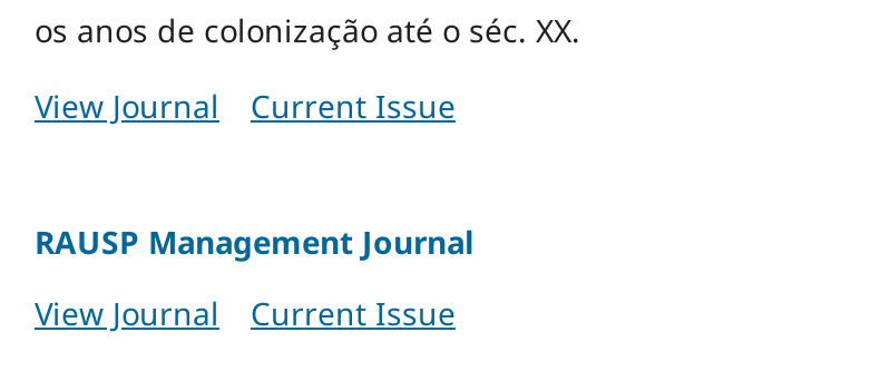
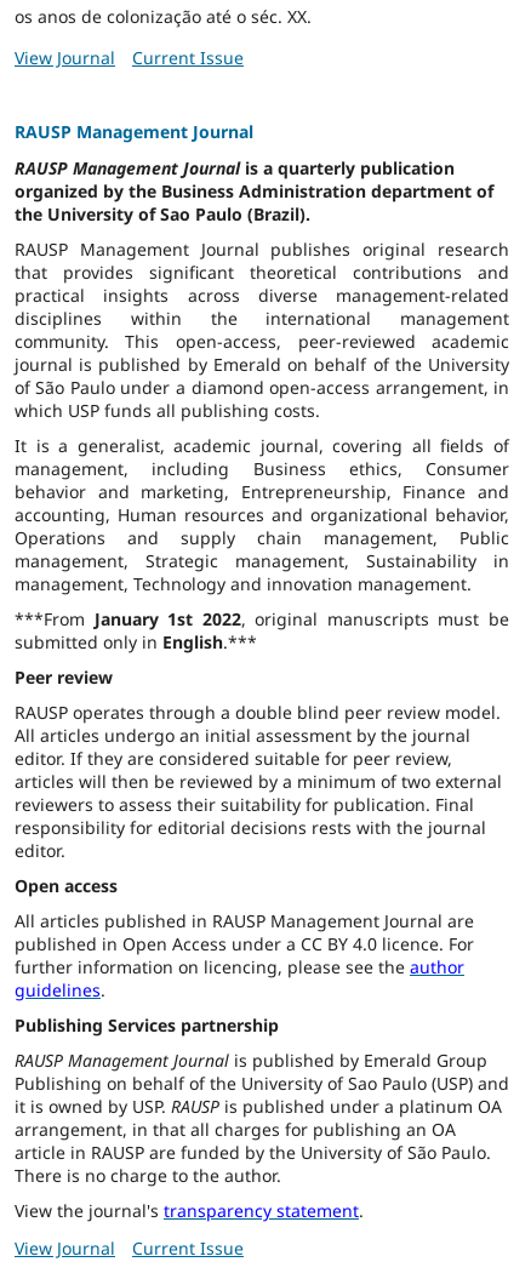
none -> [15,157,509,1222] RAUSP Management Journal is a quarterly publication | organized by the Business Administration department of | the University of Sao Paulo (Brazil). | RAUSP Management Journal publishes original research | that provides significant theoretical contributions and | practical insights across diverse management-related | disciplines within the international management | community. This open-access, peer-reviewed academic | journal is published by Emerald on behalf of the University | of São Paulo under a diamond open-access arrangement, in | which USP funds all publishing costs. | It is a generalist, academic journal, covering all fields of | management, including Business ethics, Consumer | behavior and marketing, Entrepreneurship, Finance and | accounting, Human resources and organizational behavior, | Operations and supply chain management, Public | management, Strategic management, Sustainability in | management, Technology and innovation management. | ***From January 1st 2022, original manuscripts must be | submitted only in English.*** | Peer review | RAUSP operates through a double blind peer review model. | All articles undergo an initial assessment by the journal | editor. If they are considered suitable for peer review, | articles will then be reviewed by a minimum of two external | reviewers to assess their suitability for publication. Final | responsibility for editorial decisions rests with the journal | editor. | Open access | All articles published in RAUSP Management Journal are | published in Open Access under a CC BY 4.0 licence. For | further information on licencing, please see the author | guidelines. | Publishing Services partnership | RAUSP Management Journal is published by Emerald Group | Publishing on behalf of the University of Sao Paulo (USP) and | it is owned by USP. RAUSP is published under a platinum OA | arrangement, in that all charges for publishing an OA | article in RAUSP are funded by the University of São Paulo. | There is no charge to the author. | View the journal's transparency statement.

